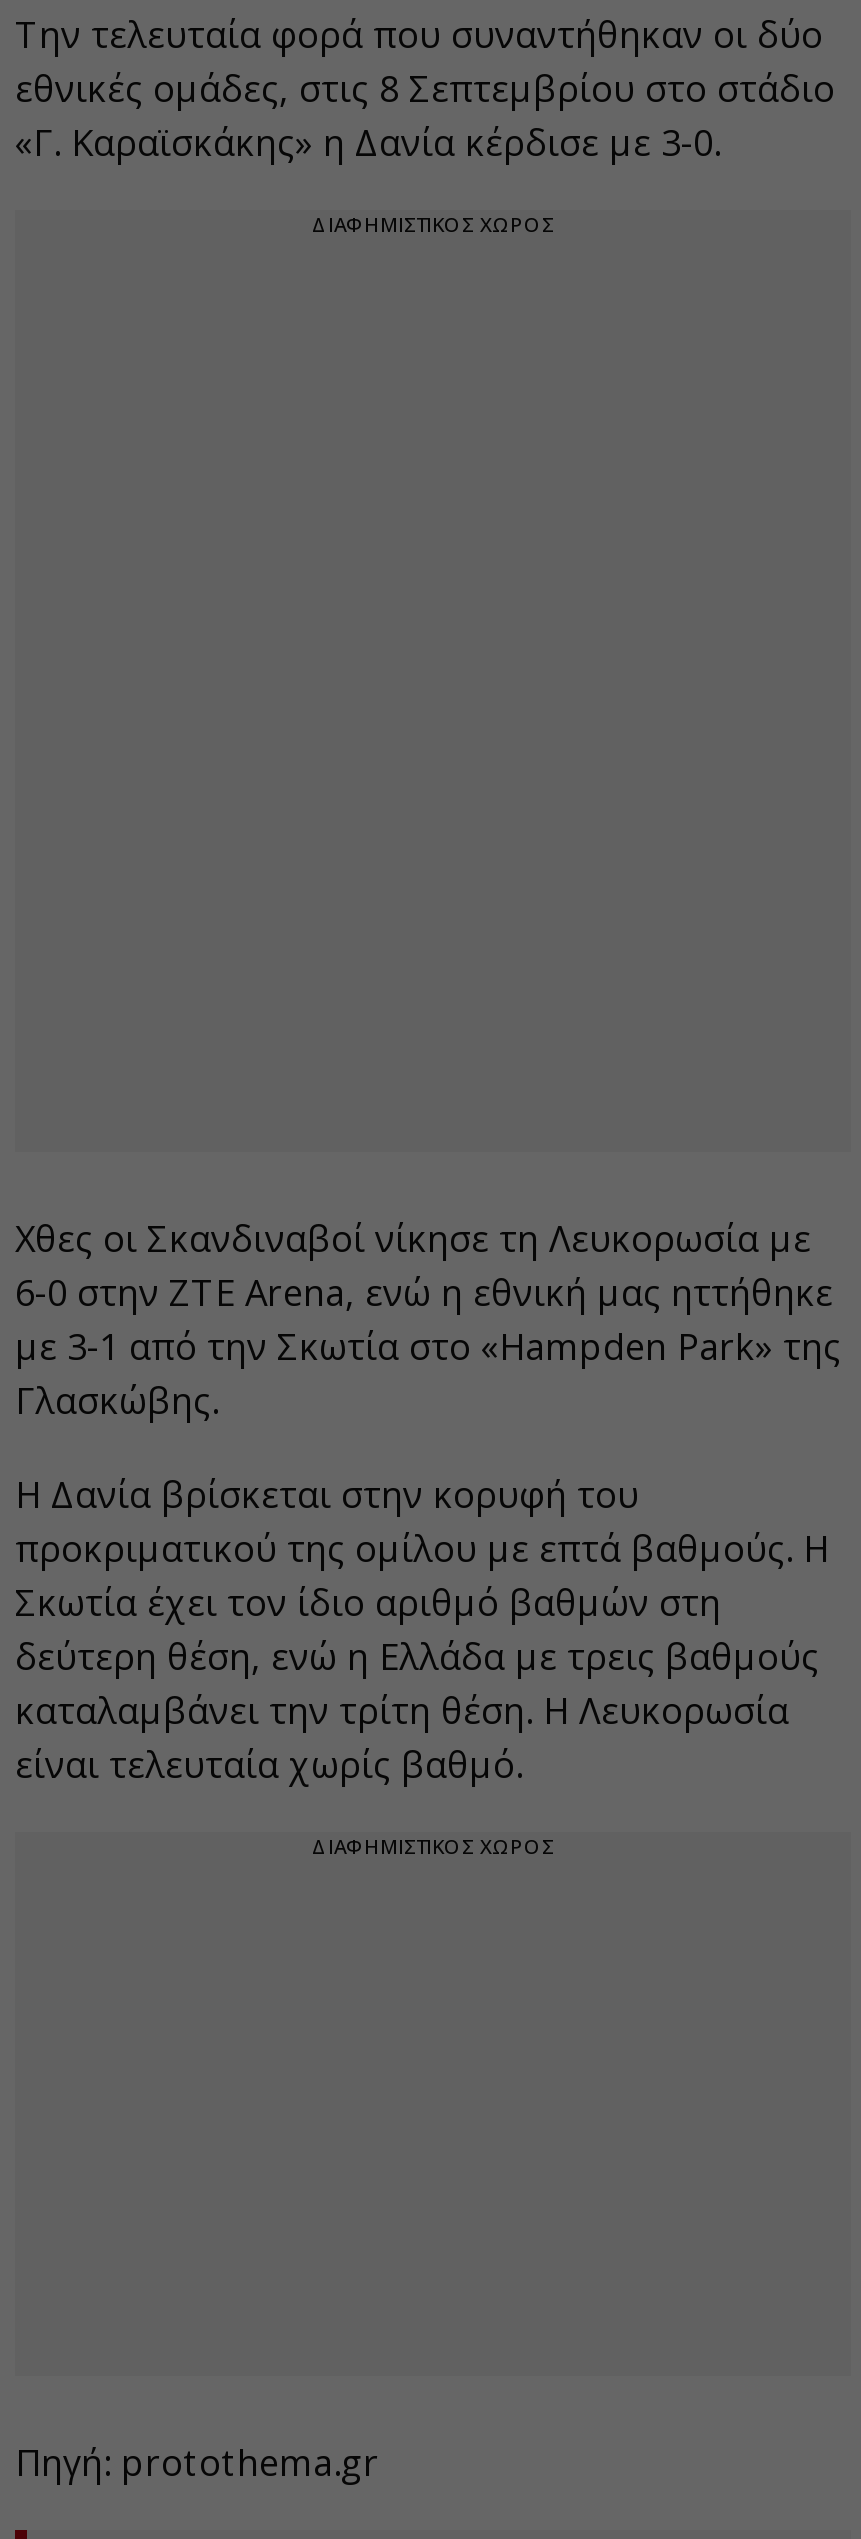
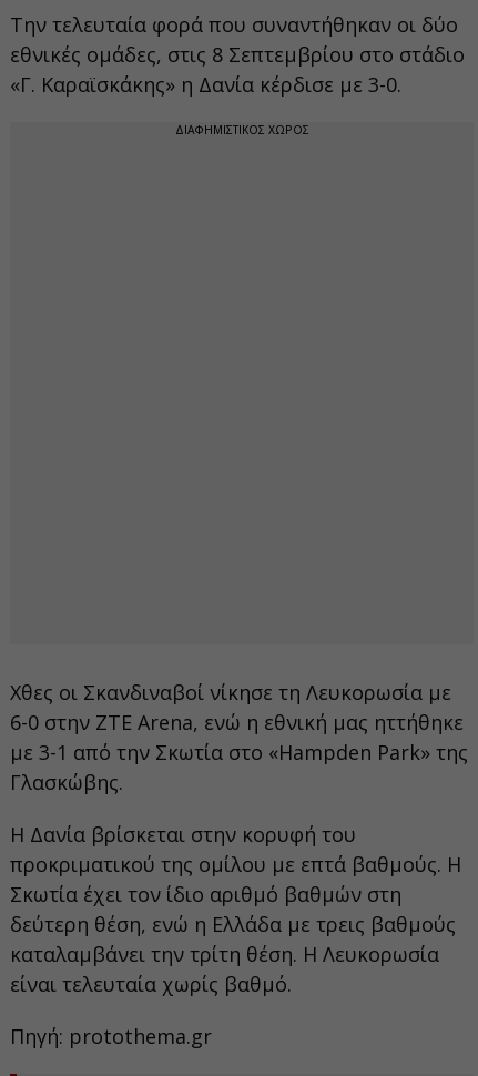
[312,1832,554,1860] ΔΙΑΦΗΜΙΣΤΙΚΟΣ ΧΩΡΟΣ -> none

